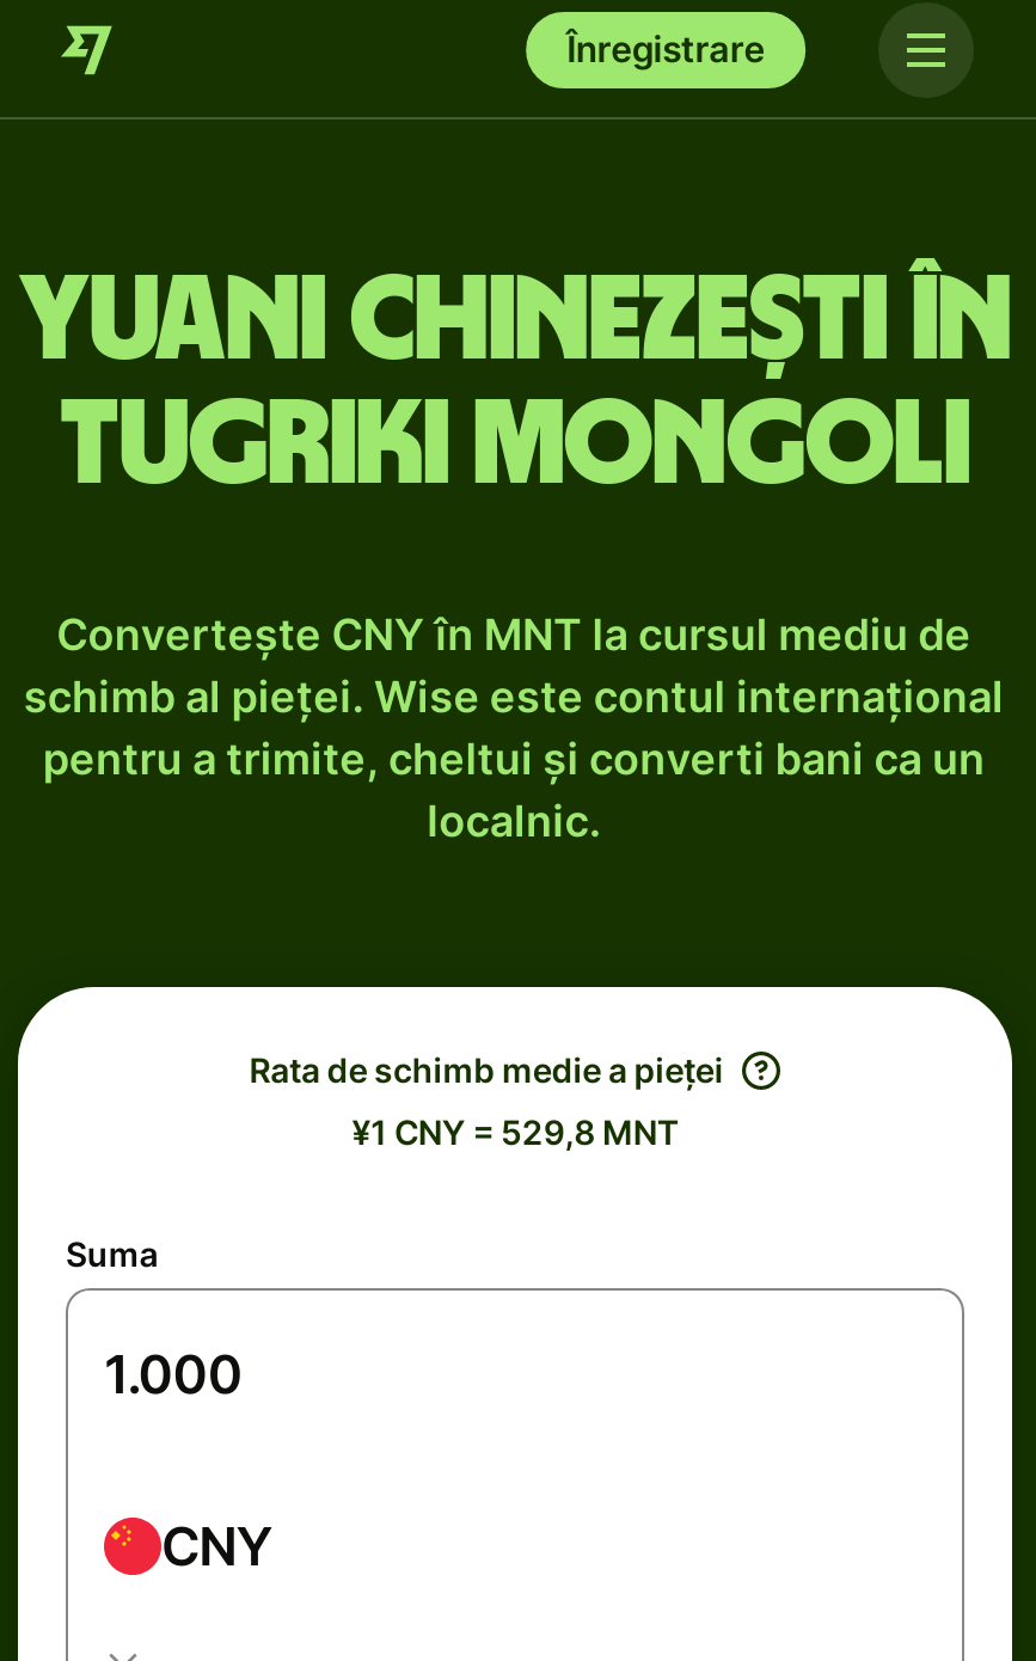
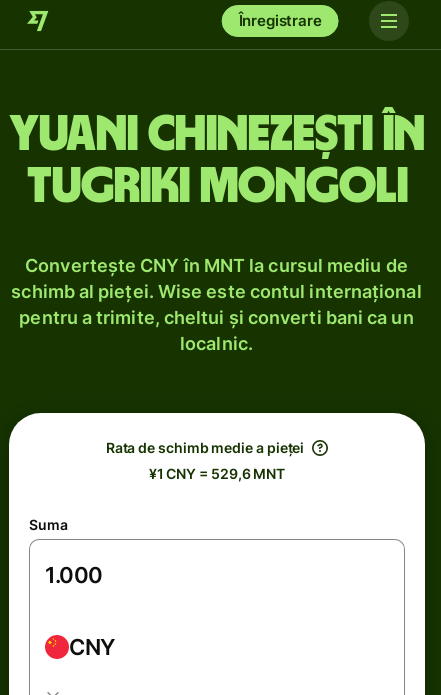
[352,1111,678,1152] ¥1 CNY = 529,8 MNT -> [149,465,285,482] ¥1 CNY = 529,6 MNT

